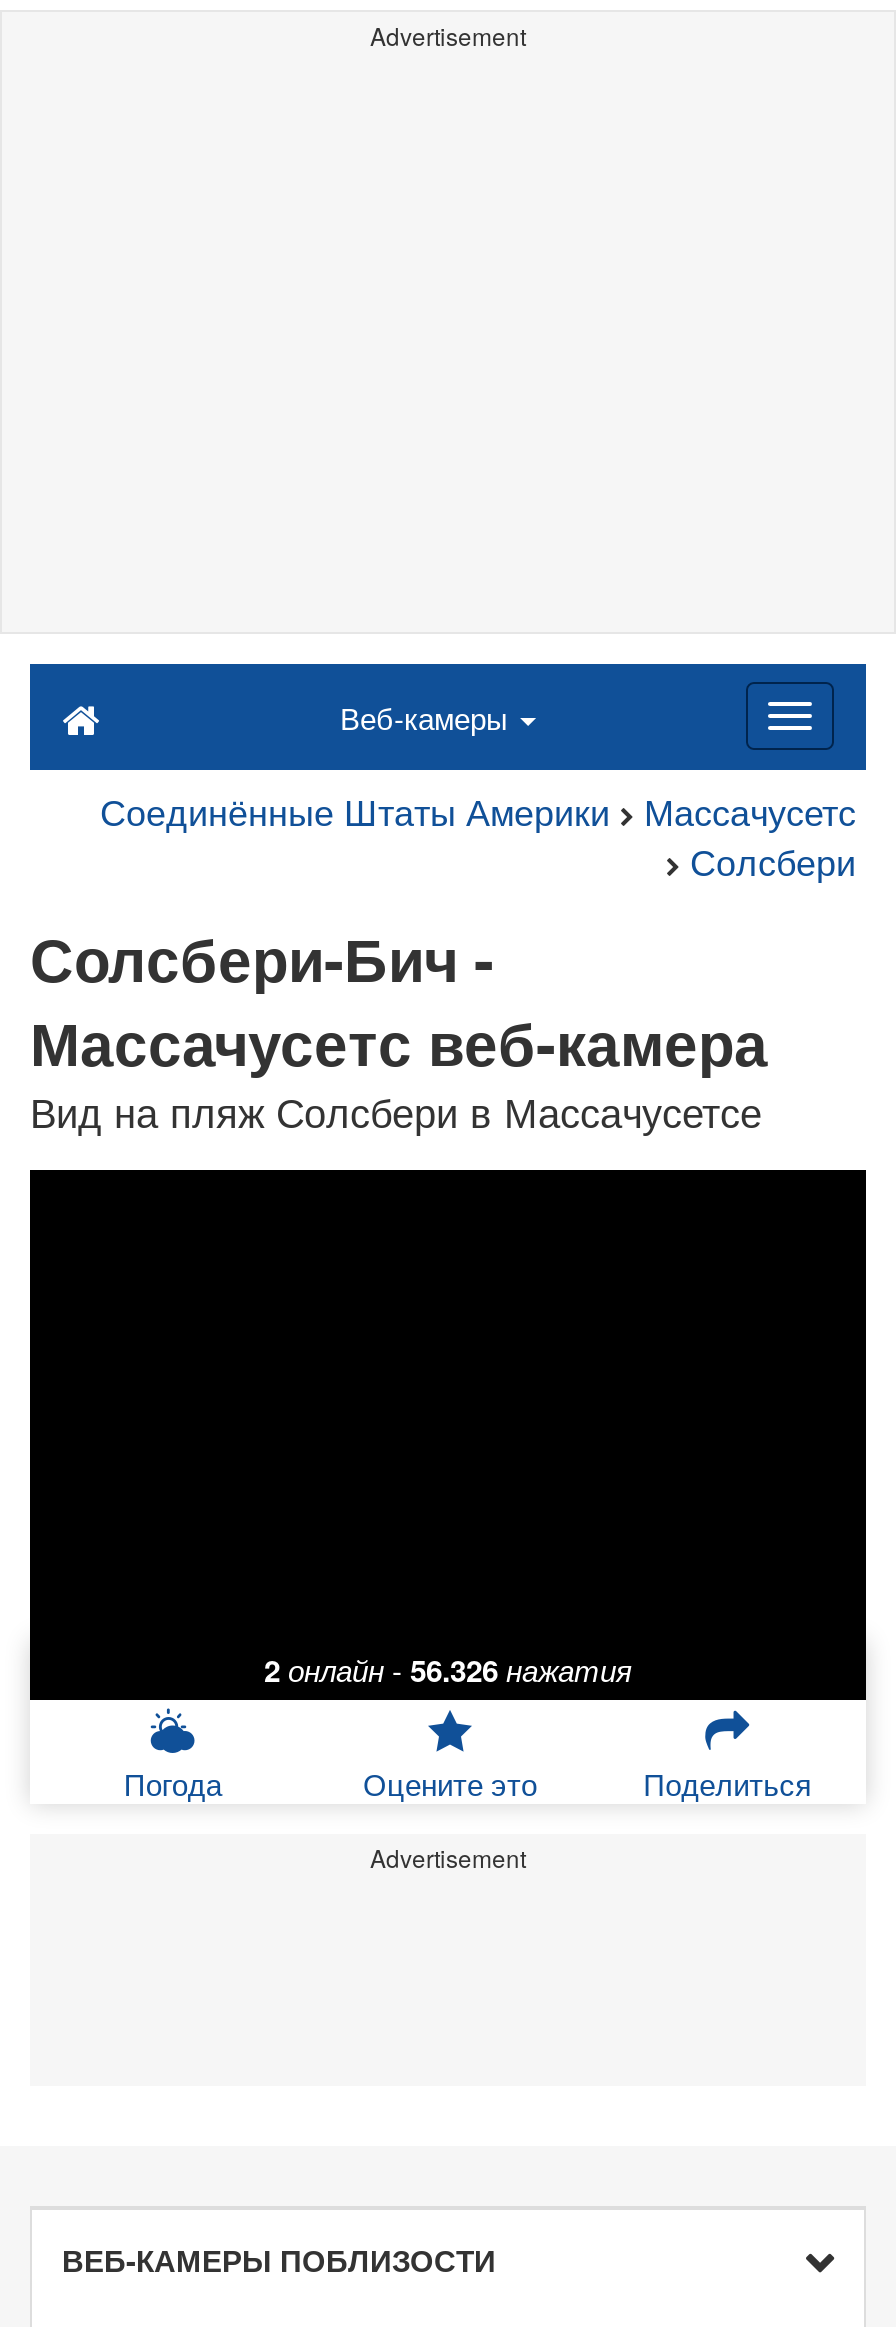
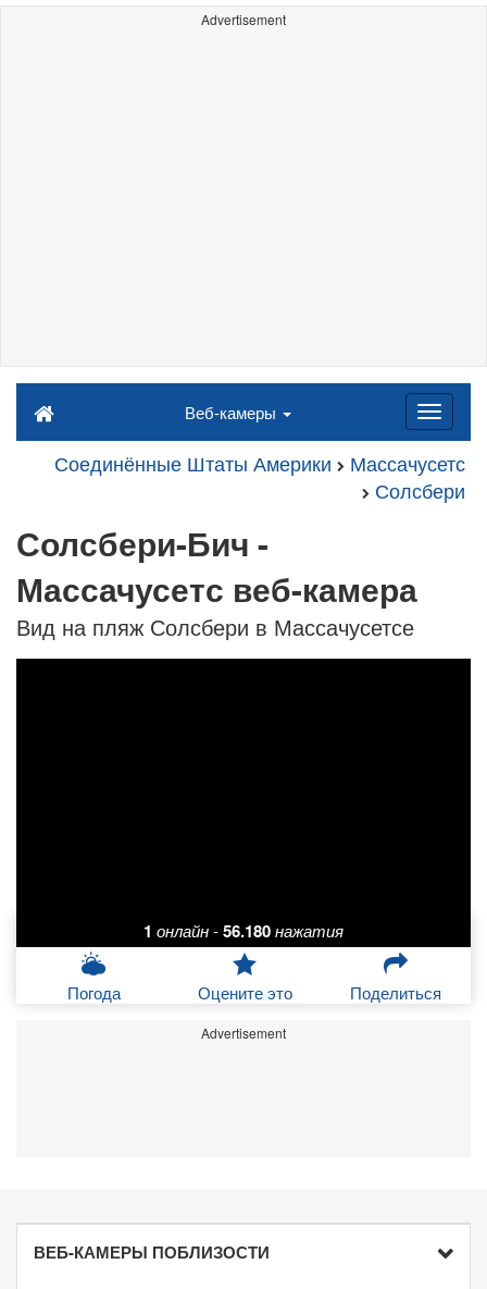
[264,1648,632,1692] 2 онлайн - 56.326 нажатия -> [143,919,344,943] 1 онлайн - 56.180 нажатия

